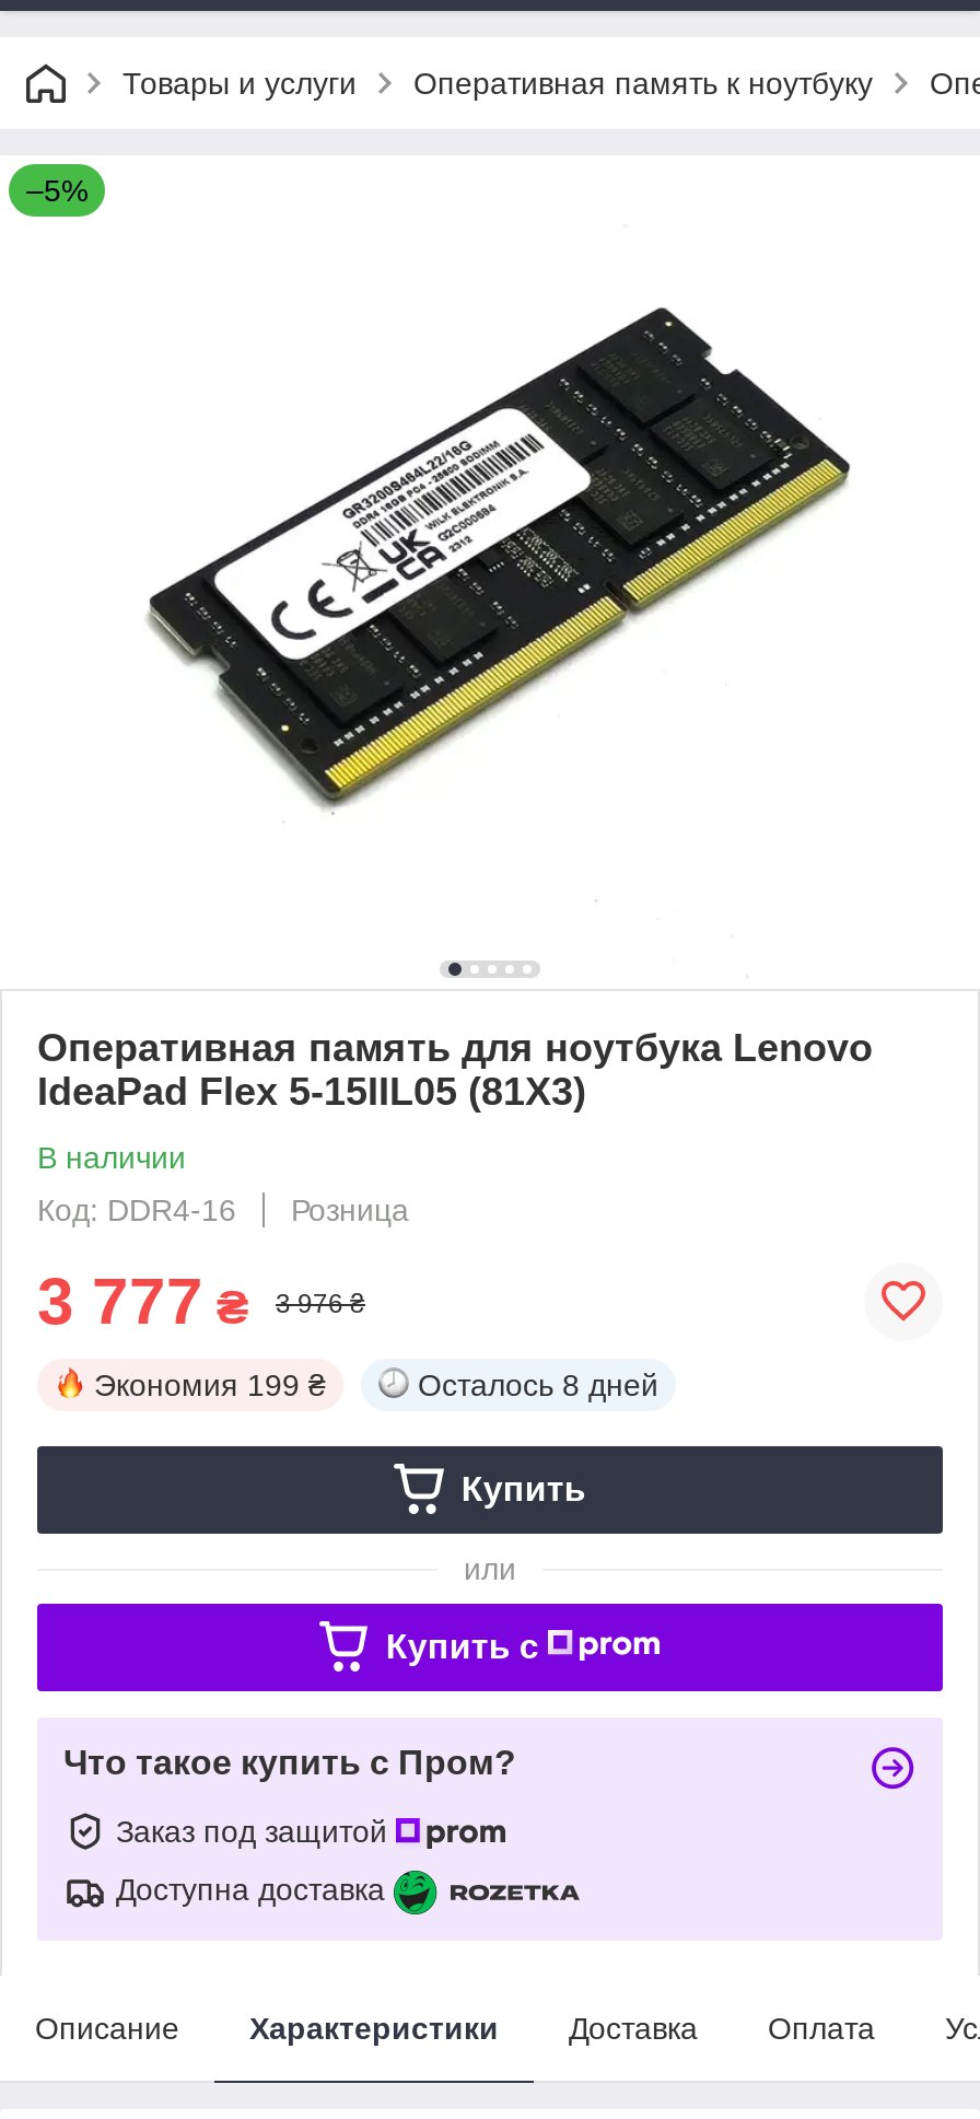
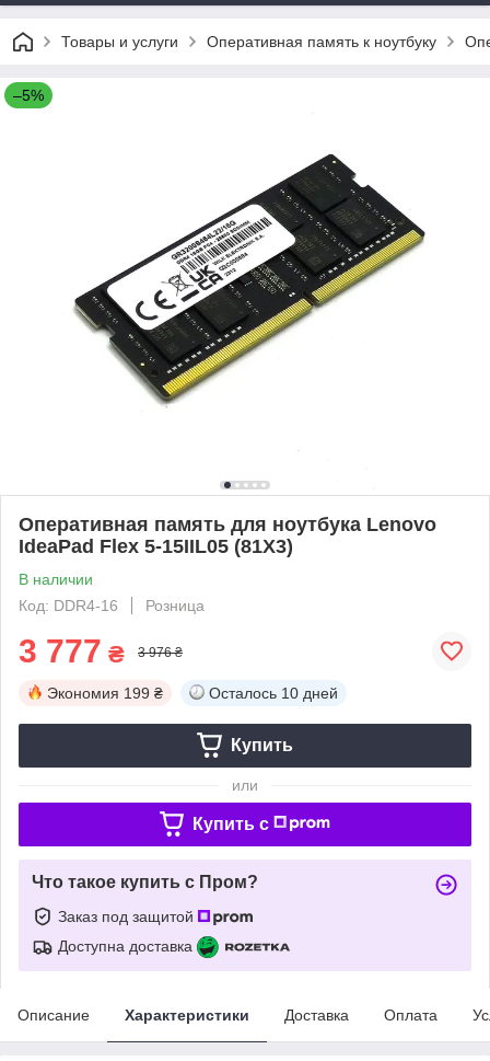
[418,1367,658,1402] Осталось 8 дней -> [209,684,338,702] Осталось 10 дней

